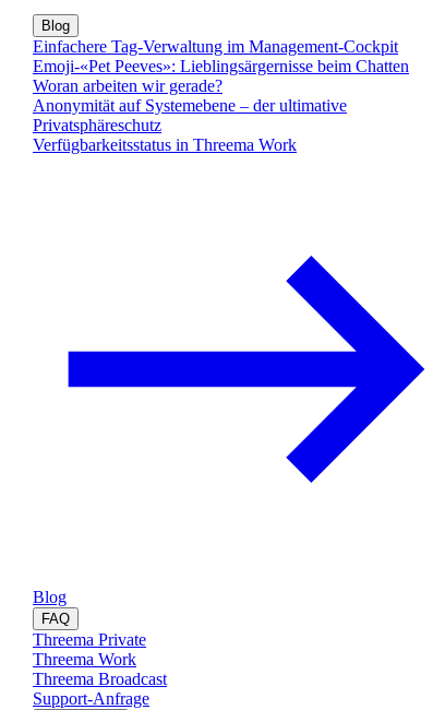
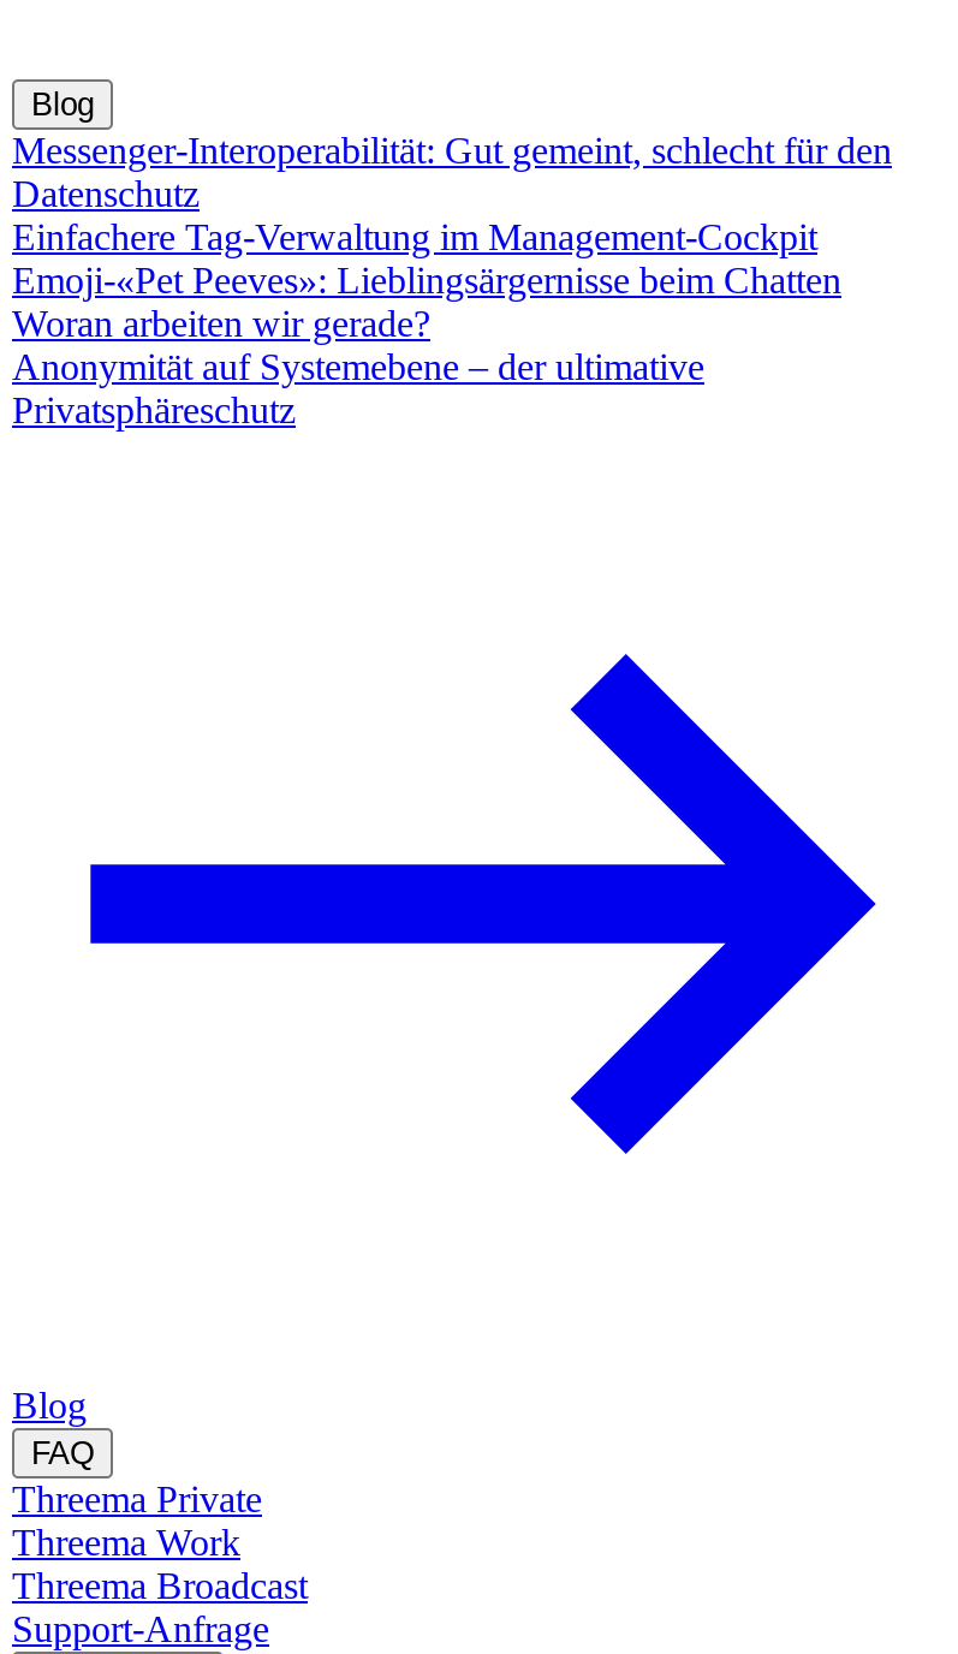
none -> [12,129,892,213] Messenger-Interoperabilität: Gut gemeint, schlecht für den | Datenschutz
moved [33,37,409,134] -> [12,215,841,429]: Einfachere Tag-Verwaltung im Management-Cockpit | Emoji-«Pet Peeves»: Lieblingsärgernisse beim Chatten | Woran arbeiten wir gerade? | Anonymität auf Systemebene – der ultimative | Privatsphäreschutz
[33,135,297,153] Verfügbarkeitsstatus in Threema Work -> none

